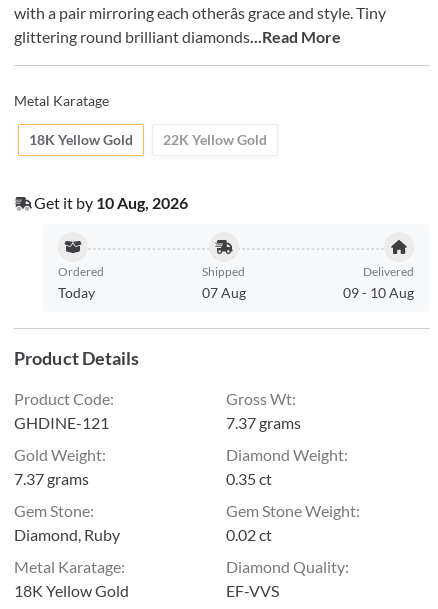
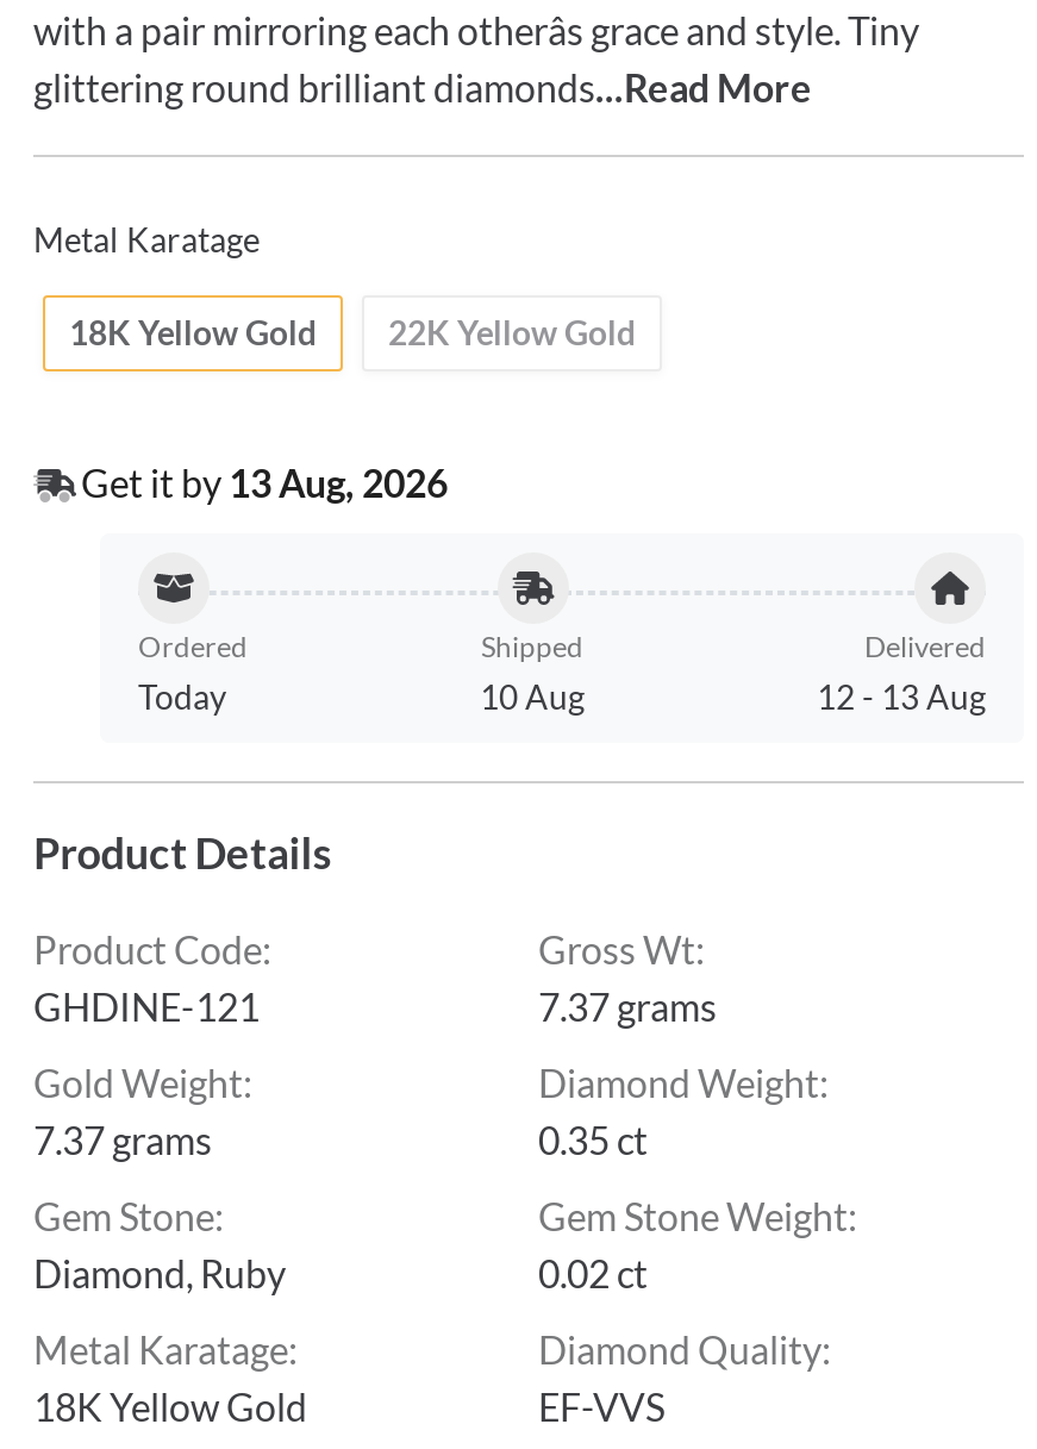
[34,193,188,212] Get it by 10 Aug, 2026 -> [81,460,448,505] Get it by 13 Aug, 2026
[201,284,245,301] 07 Aug -> [480,676,585,717] 10 Aug
[343,284,414,301] 09 - 10 Aug -> [817,676,986,717] 12 - 13 Aug

